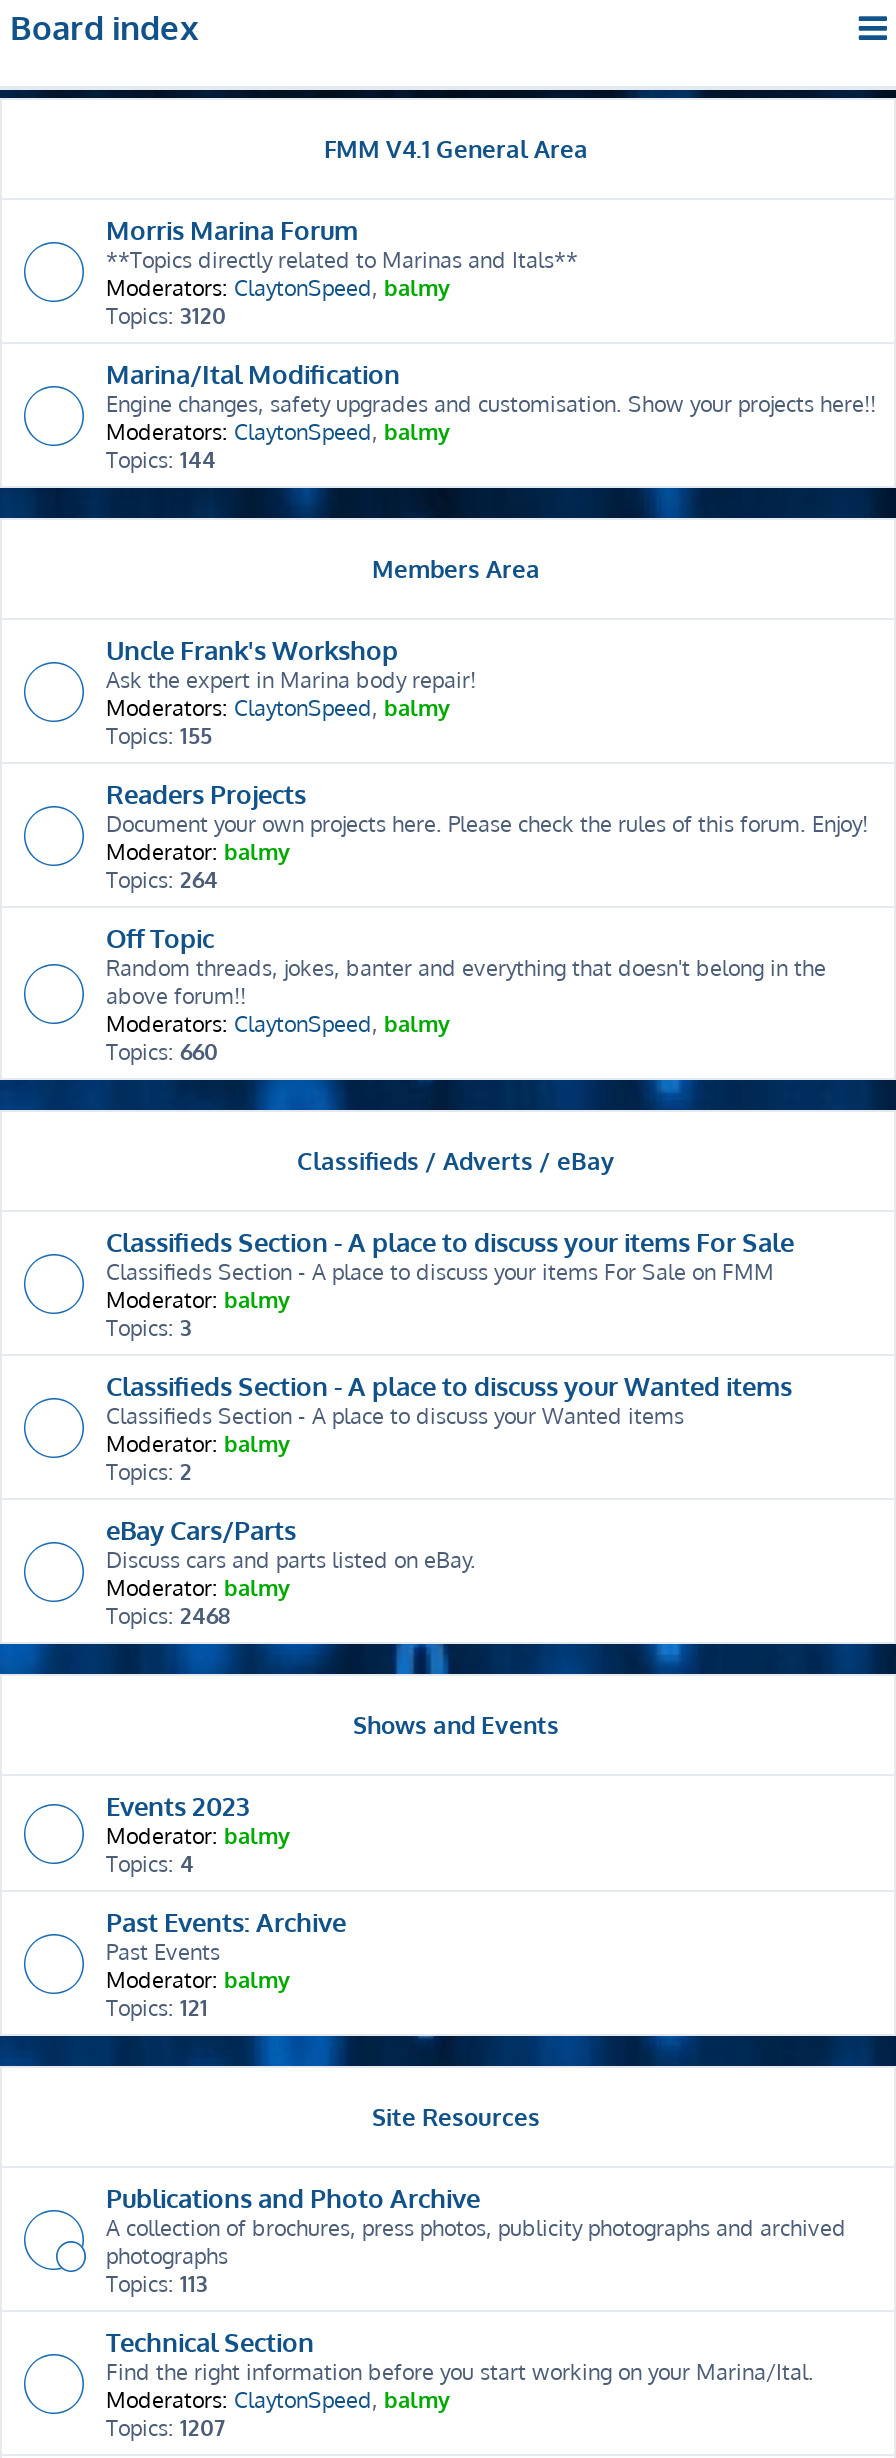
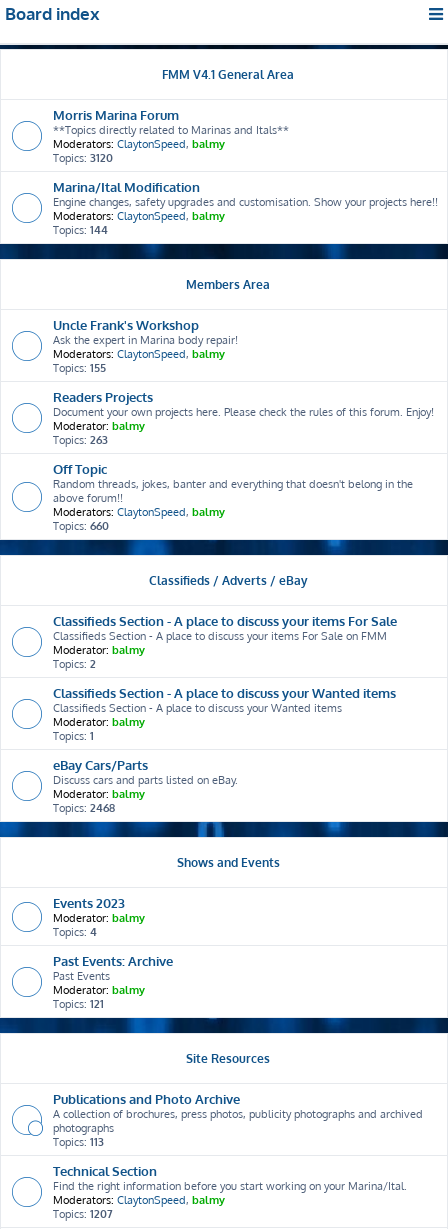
[106,866,218,894] Topics: 264 -> [53,433,108,447] Topics: 263
[106,1314,192,1342] Topics: 3 -> [53,657,96,671] Topics: 2
[106,1458,192,1486] Topics: 2 -> [53,729,94,743] Topics: 1

